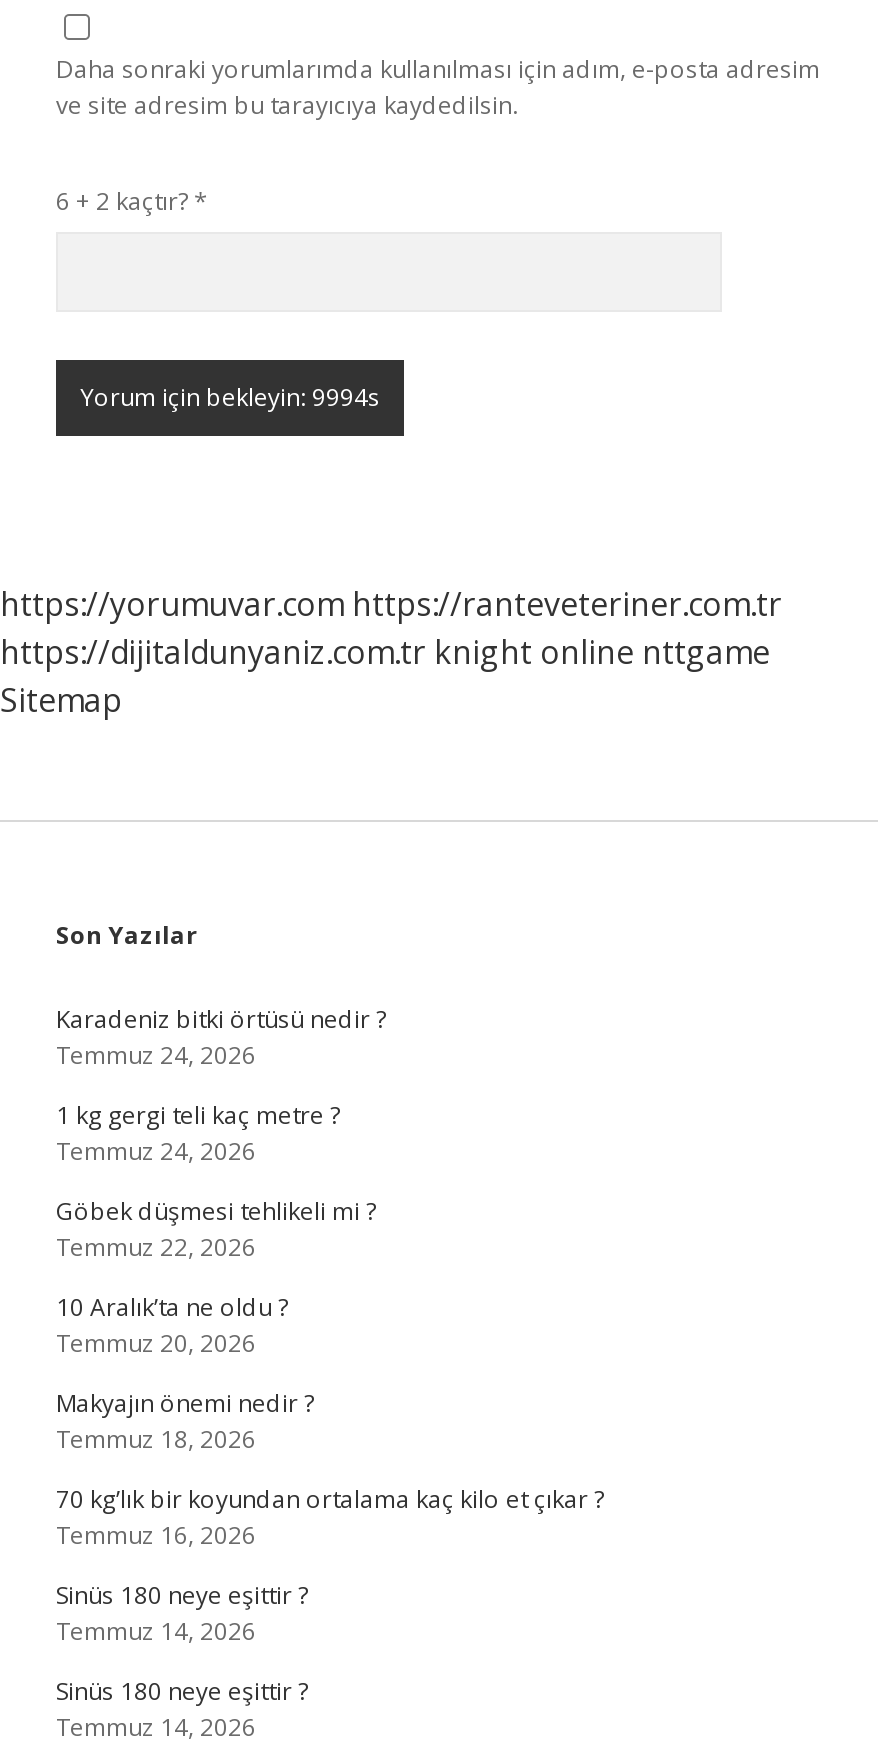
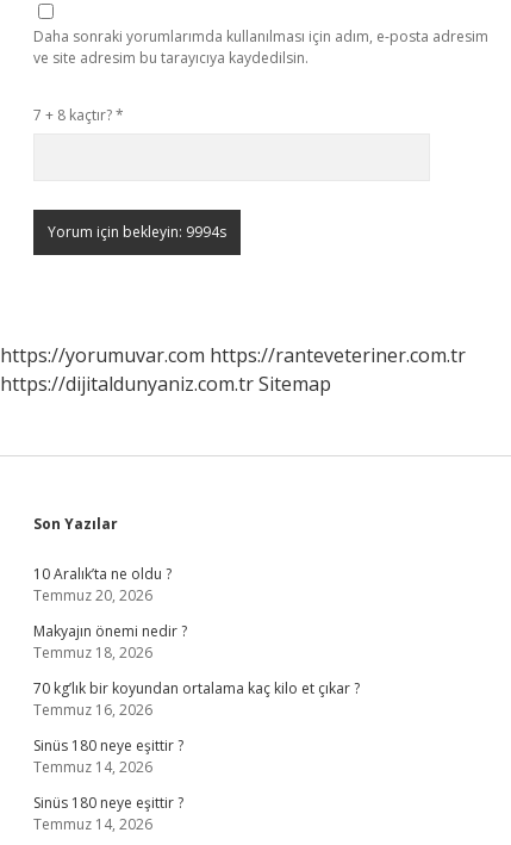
[56,184,208,218] 6 + 2 kaçtır? * -> [33,105,124,125] 7 + 8 kaçtır? *
[0,630,770,722] https://dijitaldunyaniz.com.tr knight online nttgame | Sitemap -> [0,371,331,397] https://dijitaldunyaniz.com.tr Sitemap
[56,1002,386,1264] Karadeniz bitki örtüsü nedir ? | Temmuz 24, 2026 | 1 kg gergi teli kaç metre ? | Temmuz 24, 2026 | Göbek düşmesi tehlikeli mi ? | Temmuz 22, 2026 -> none

